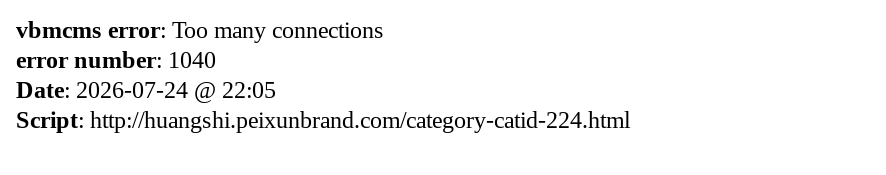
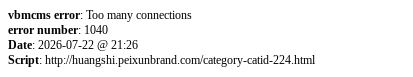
[16,76,276,104] Date: 2026-07-24 @ 22:05 -> [8,38,138,52] Date: 2026-07-22 @ 21:26

